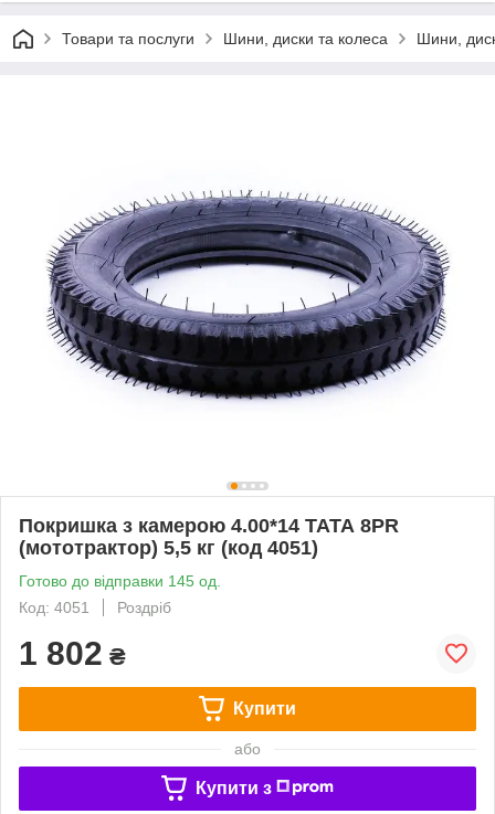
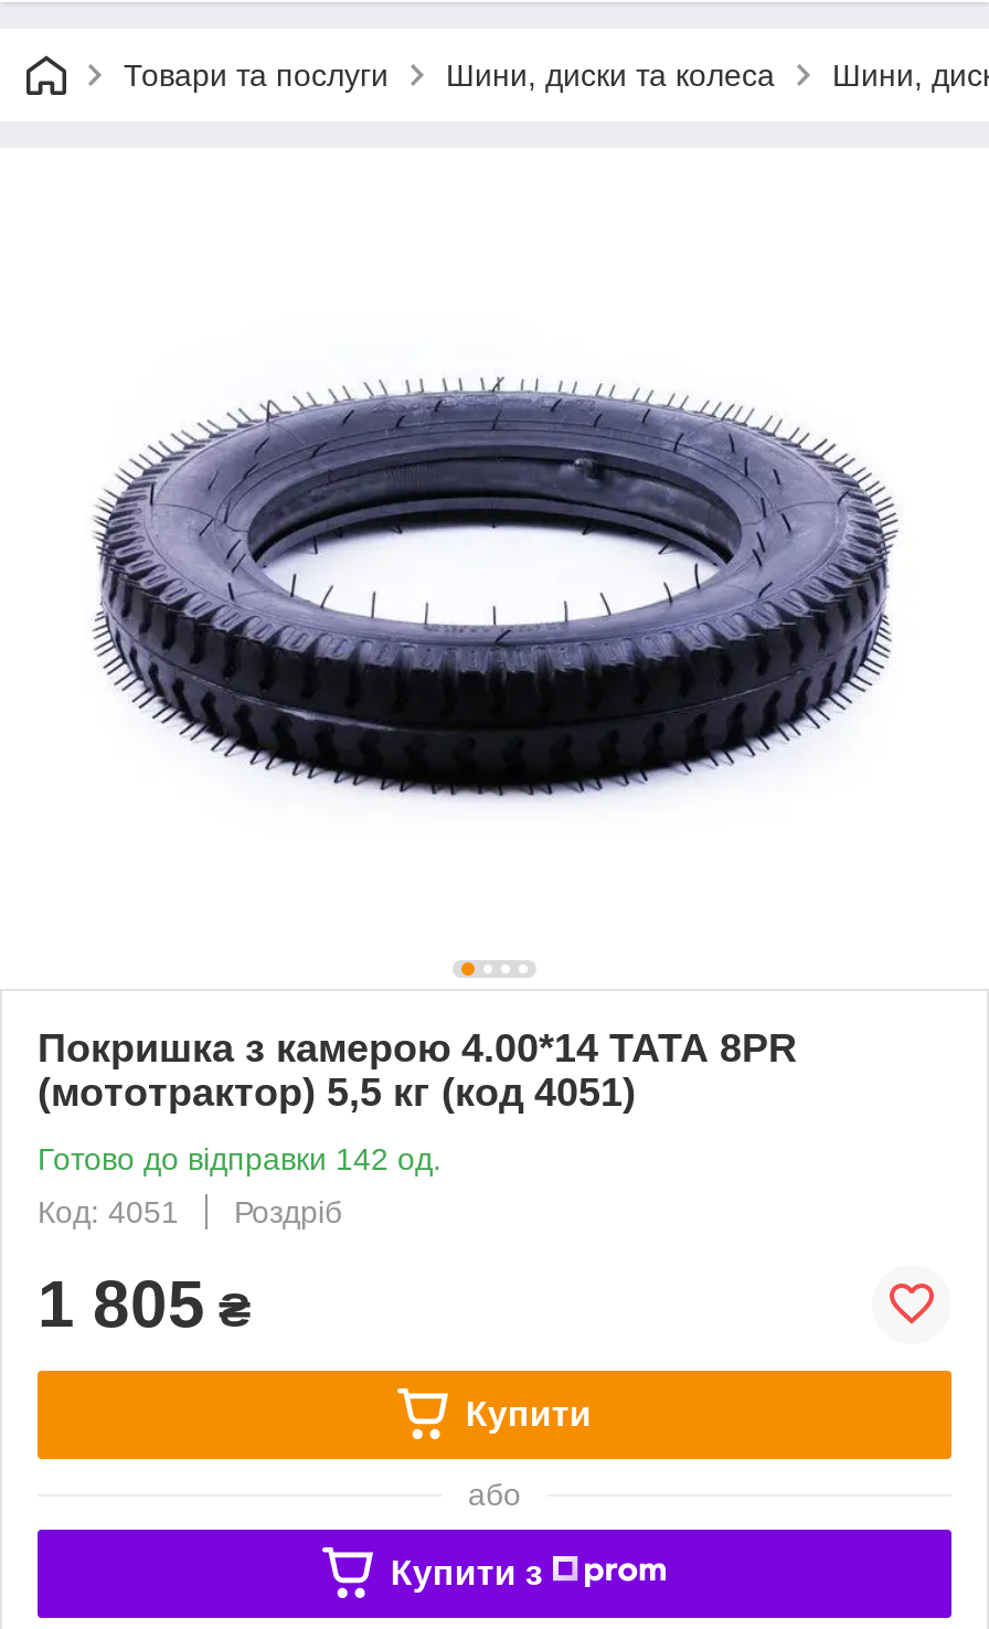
[19,572,221,590] Готово до відправки 145 од. -> [38,1141,442,1176] Готово до відправки 142 од.
[19,635,126,671] 1 802 ₴ -> [38,1267,252,1339] 1 805 ₴

